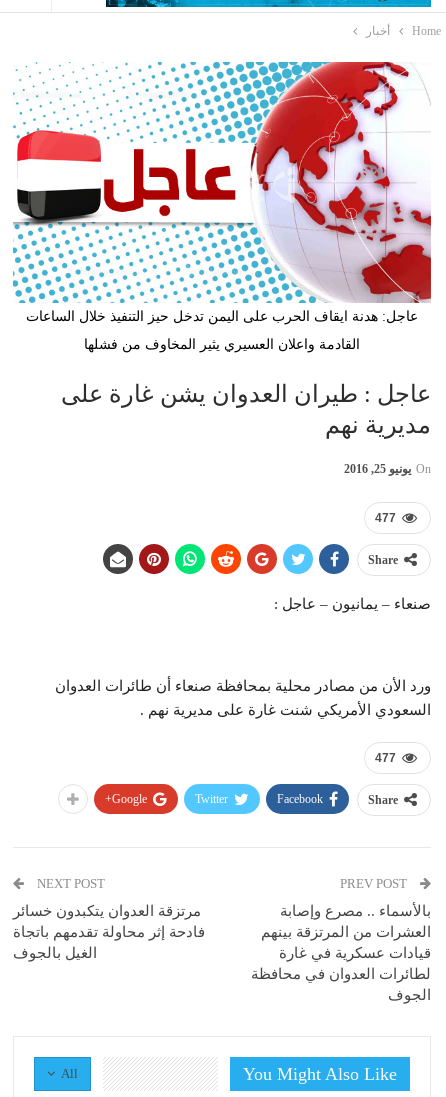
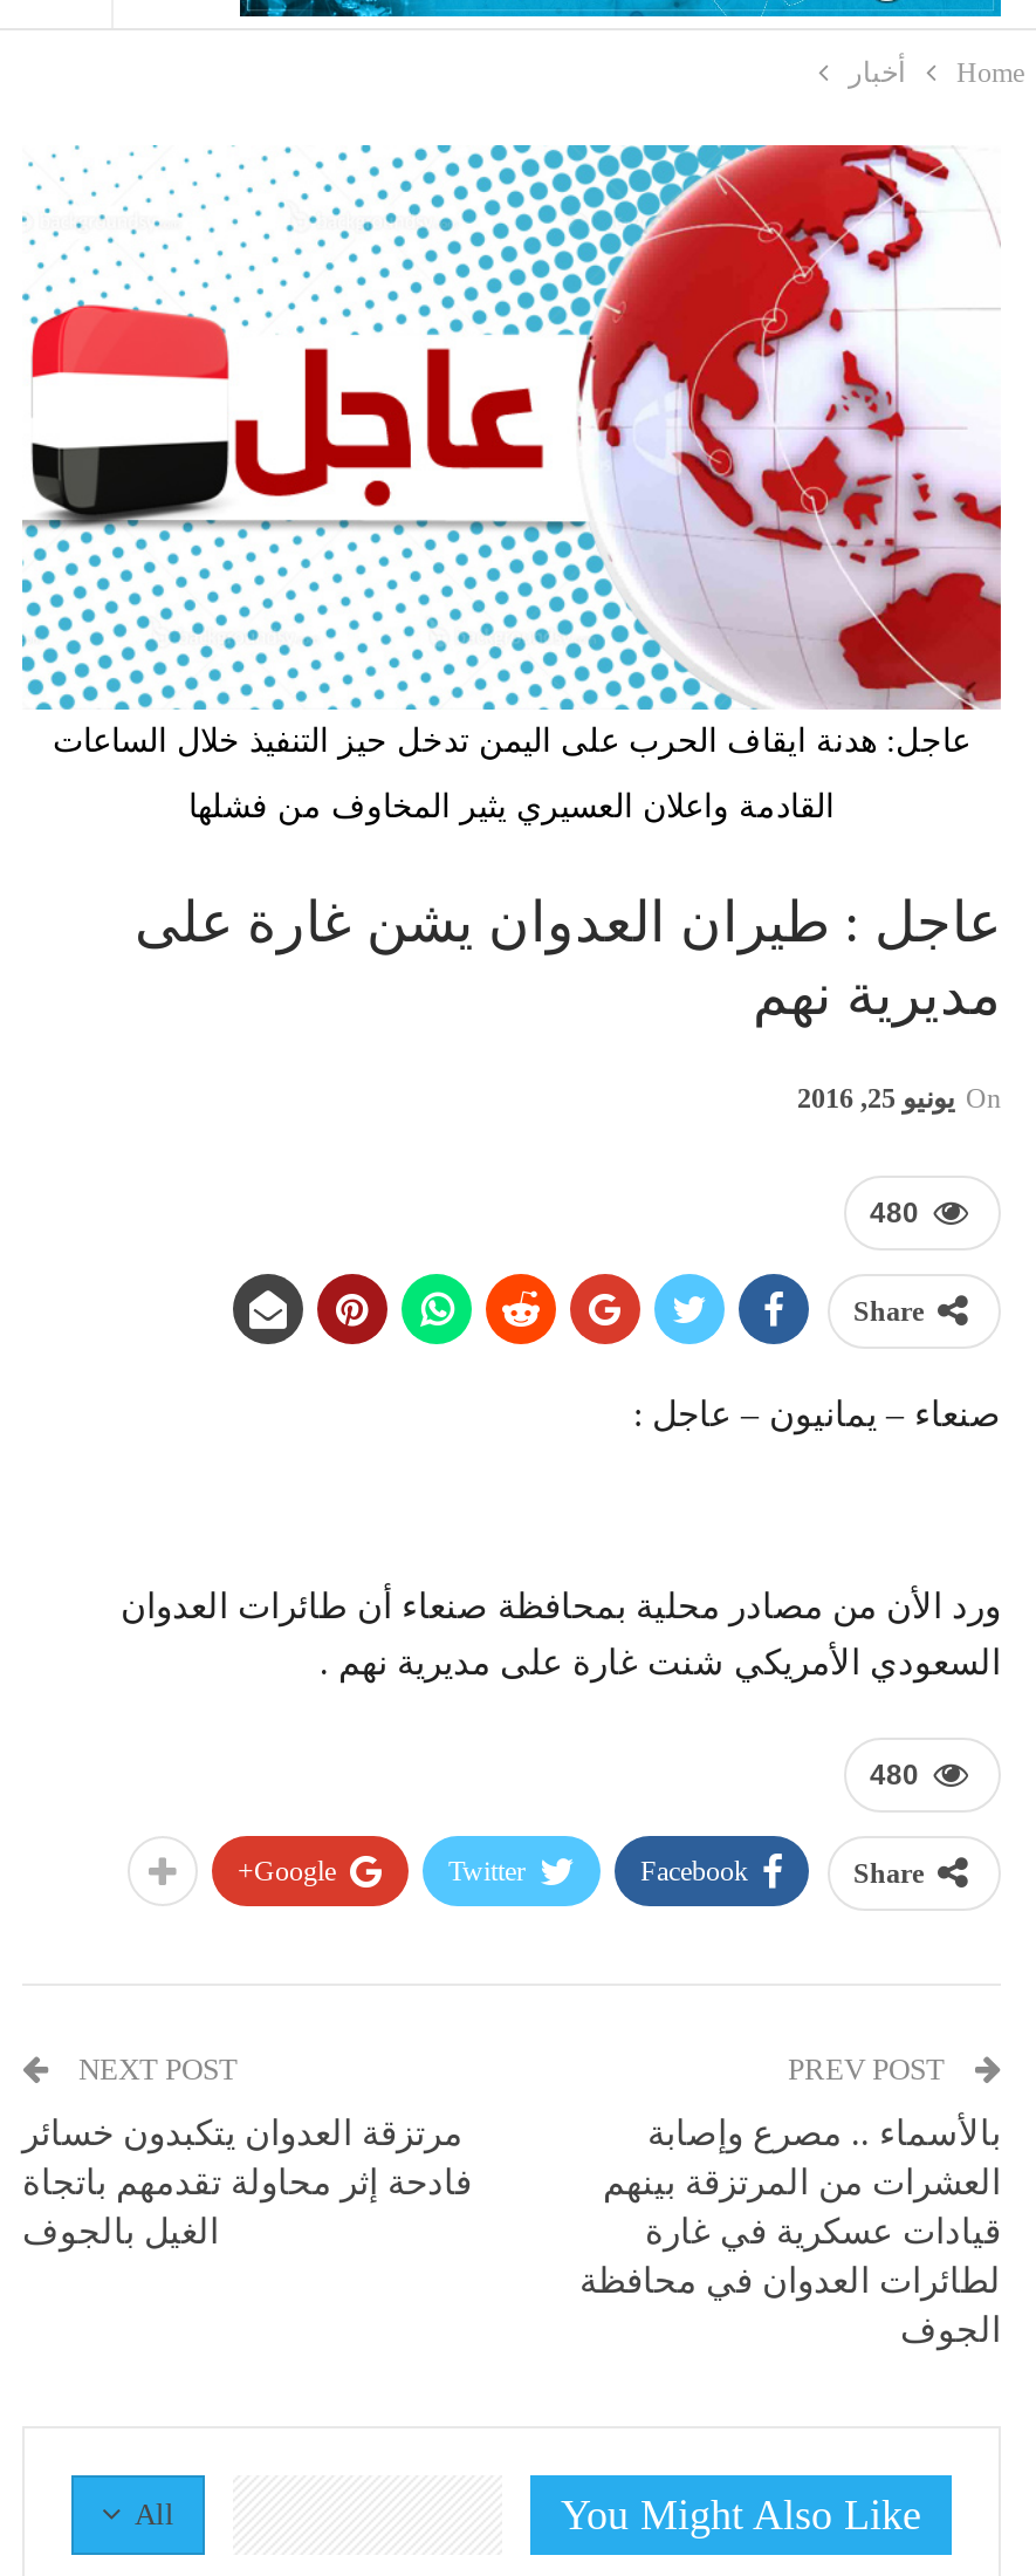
[375,511,396,525] 477 -> [870,1197,919,1230] 480
[375,751,396,765] 477 -> [870,1759,919,1792] 480

